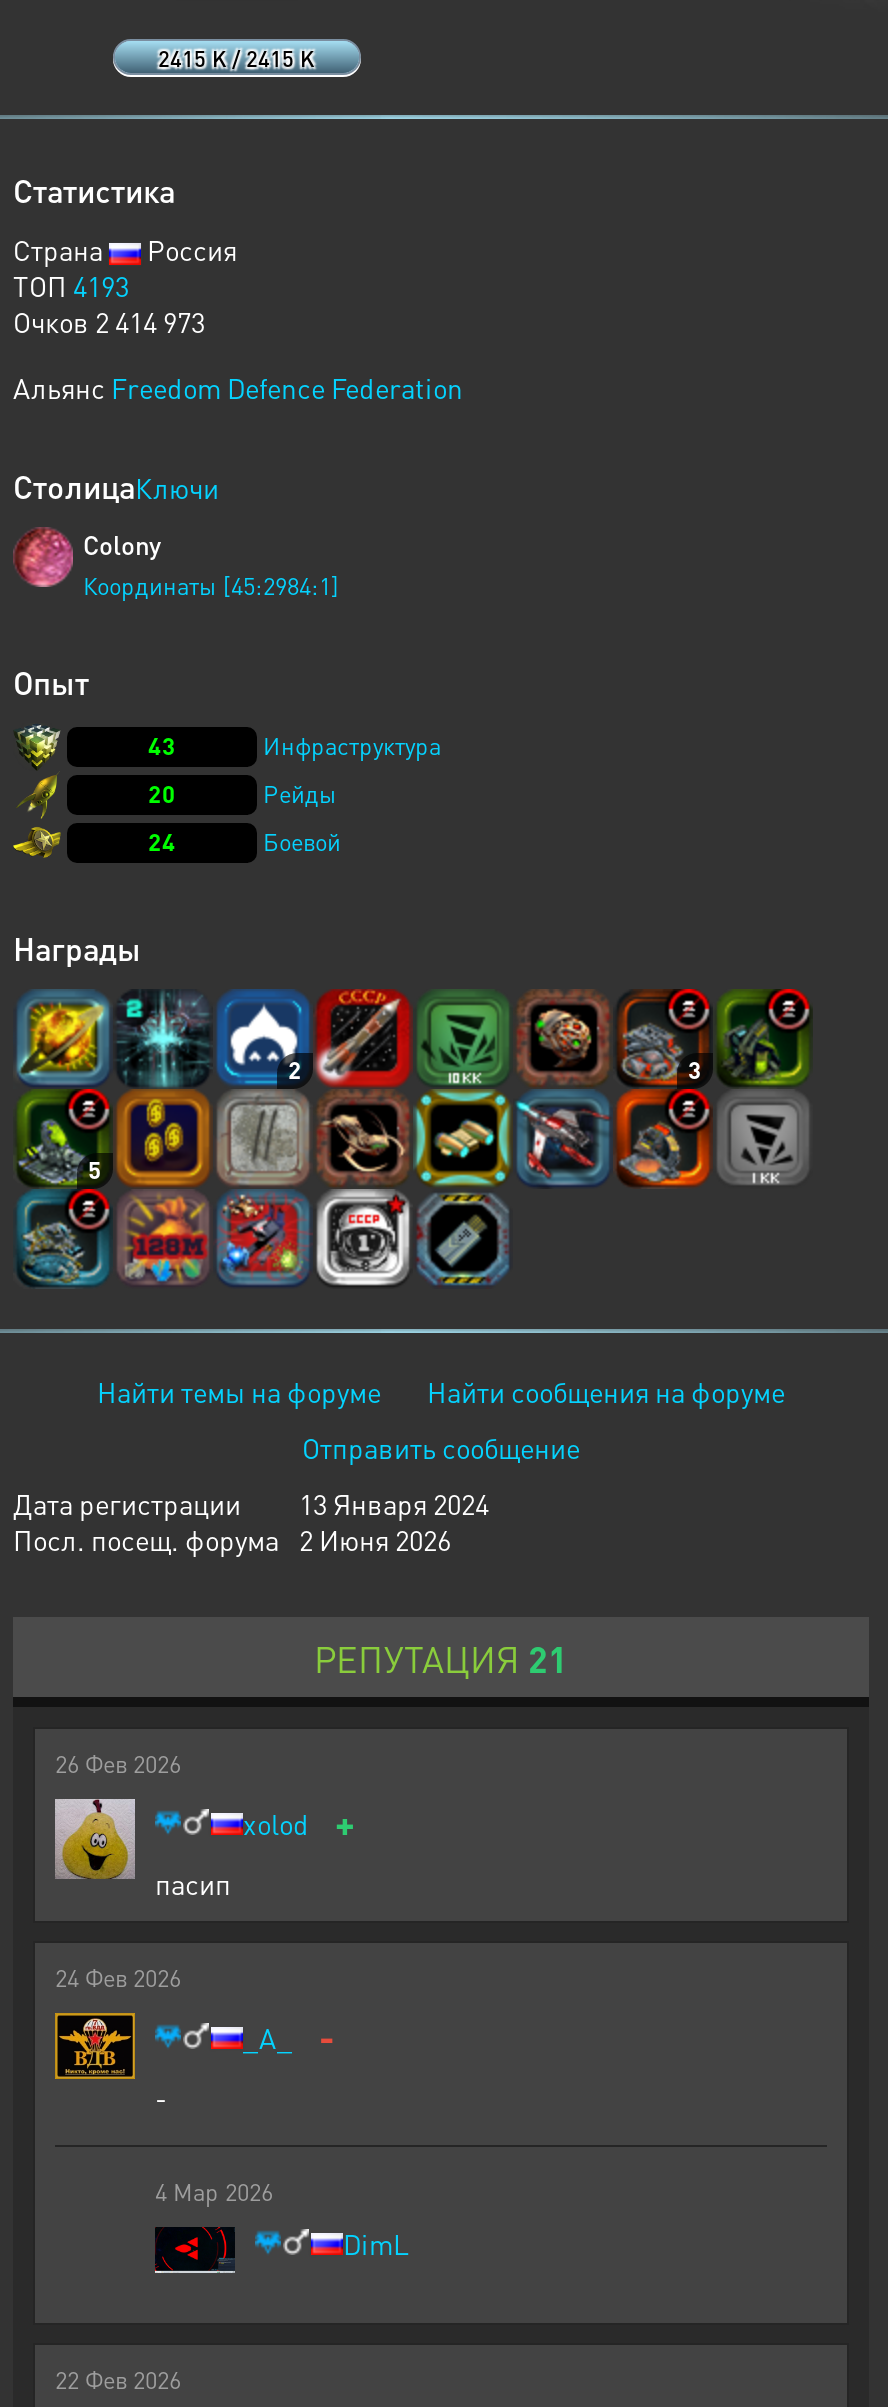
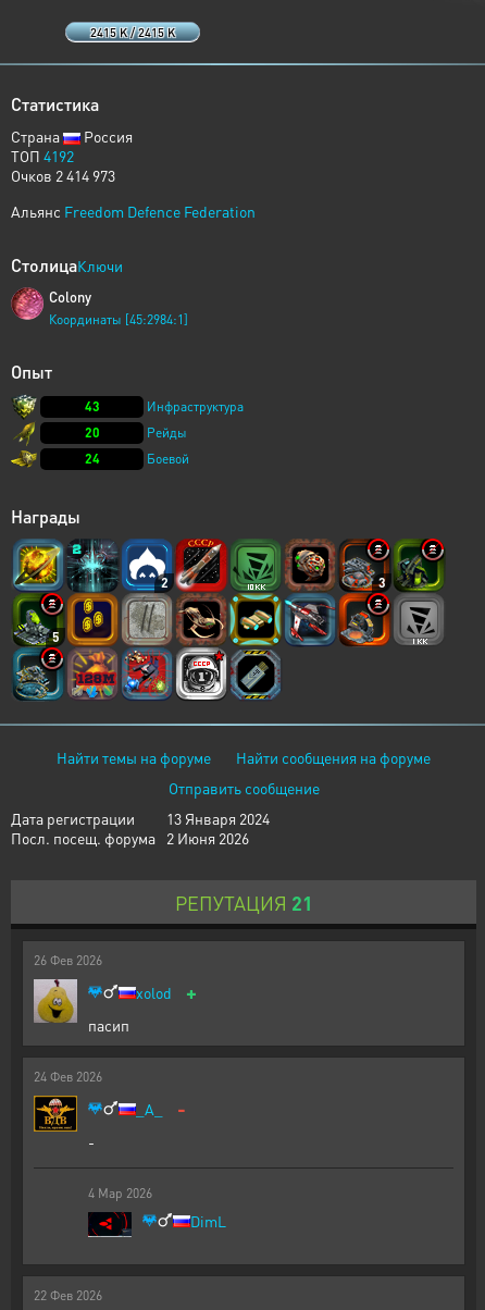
[13,267,129,303] ТОП 4193 -> [11,146,74,165] ТОП 4192

